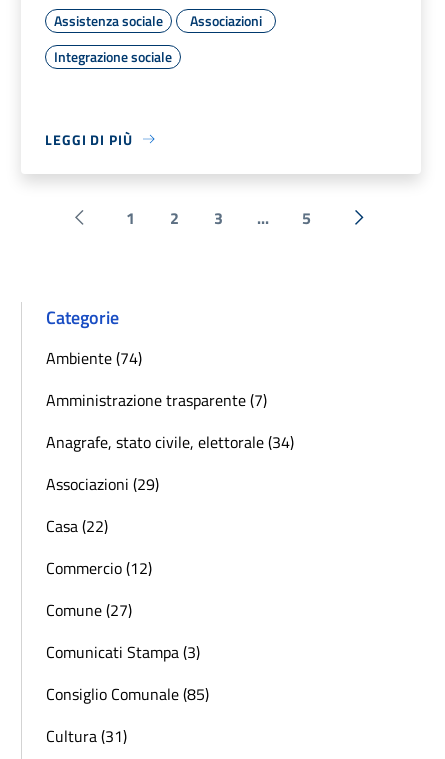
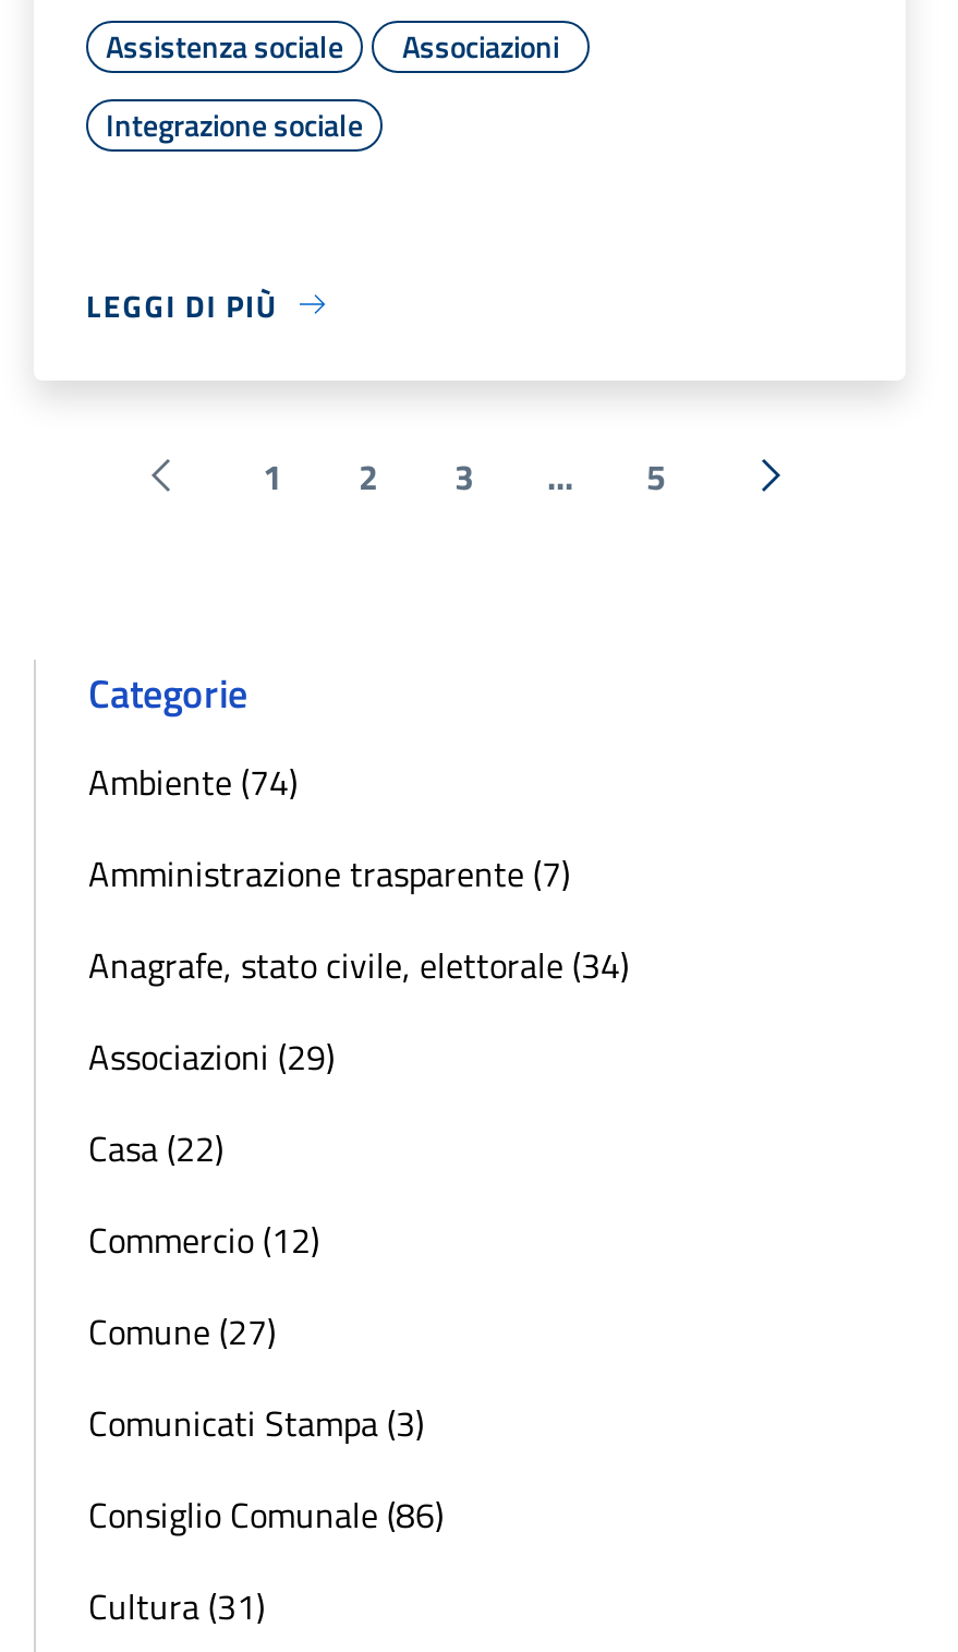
[46,682,209,706] Consiglio Comunale (85) -> [88,1488,444,1540] Consiglio Comunale (86)

